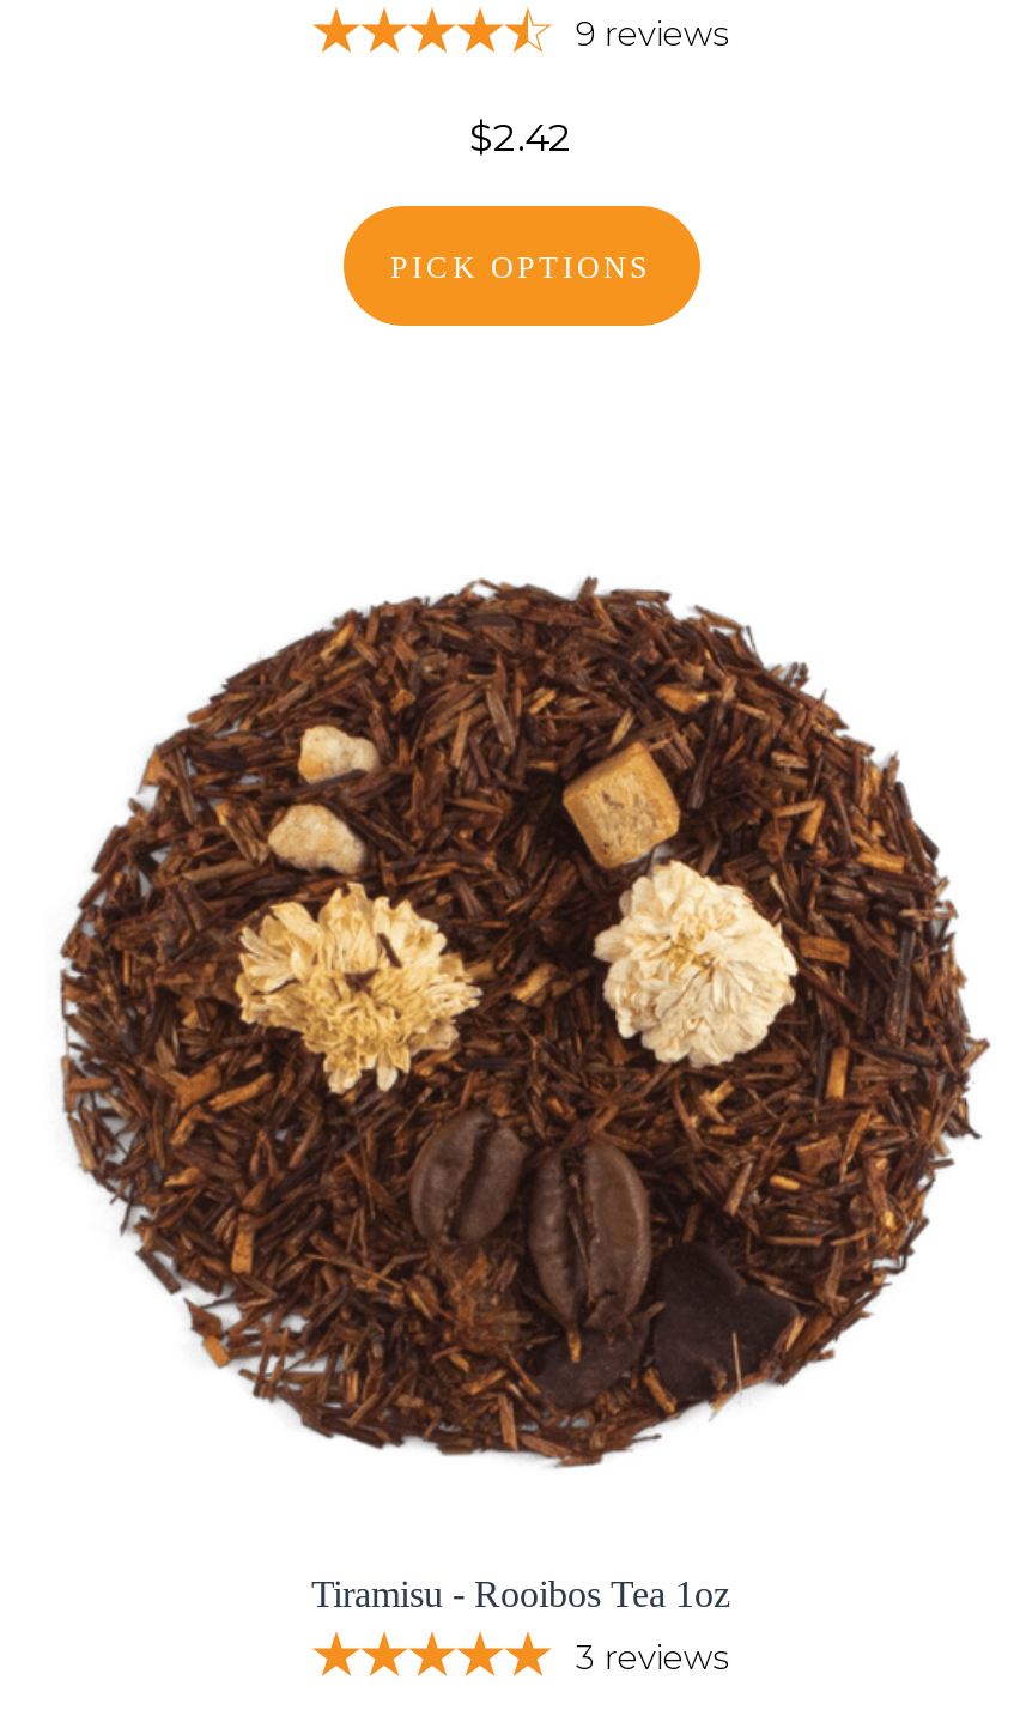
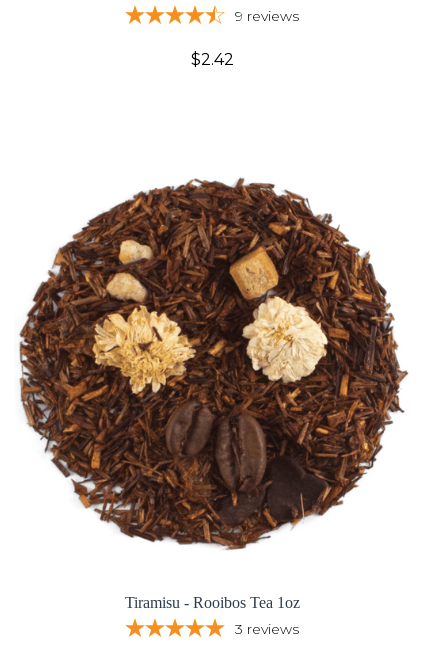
[390,249,651,285] PICK OPTIONS -> none

